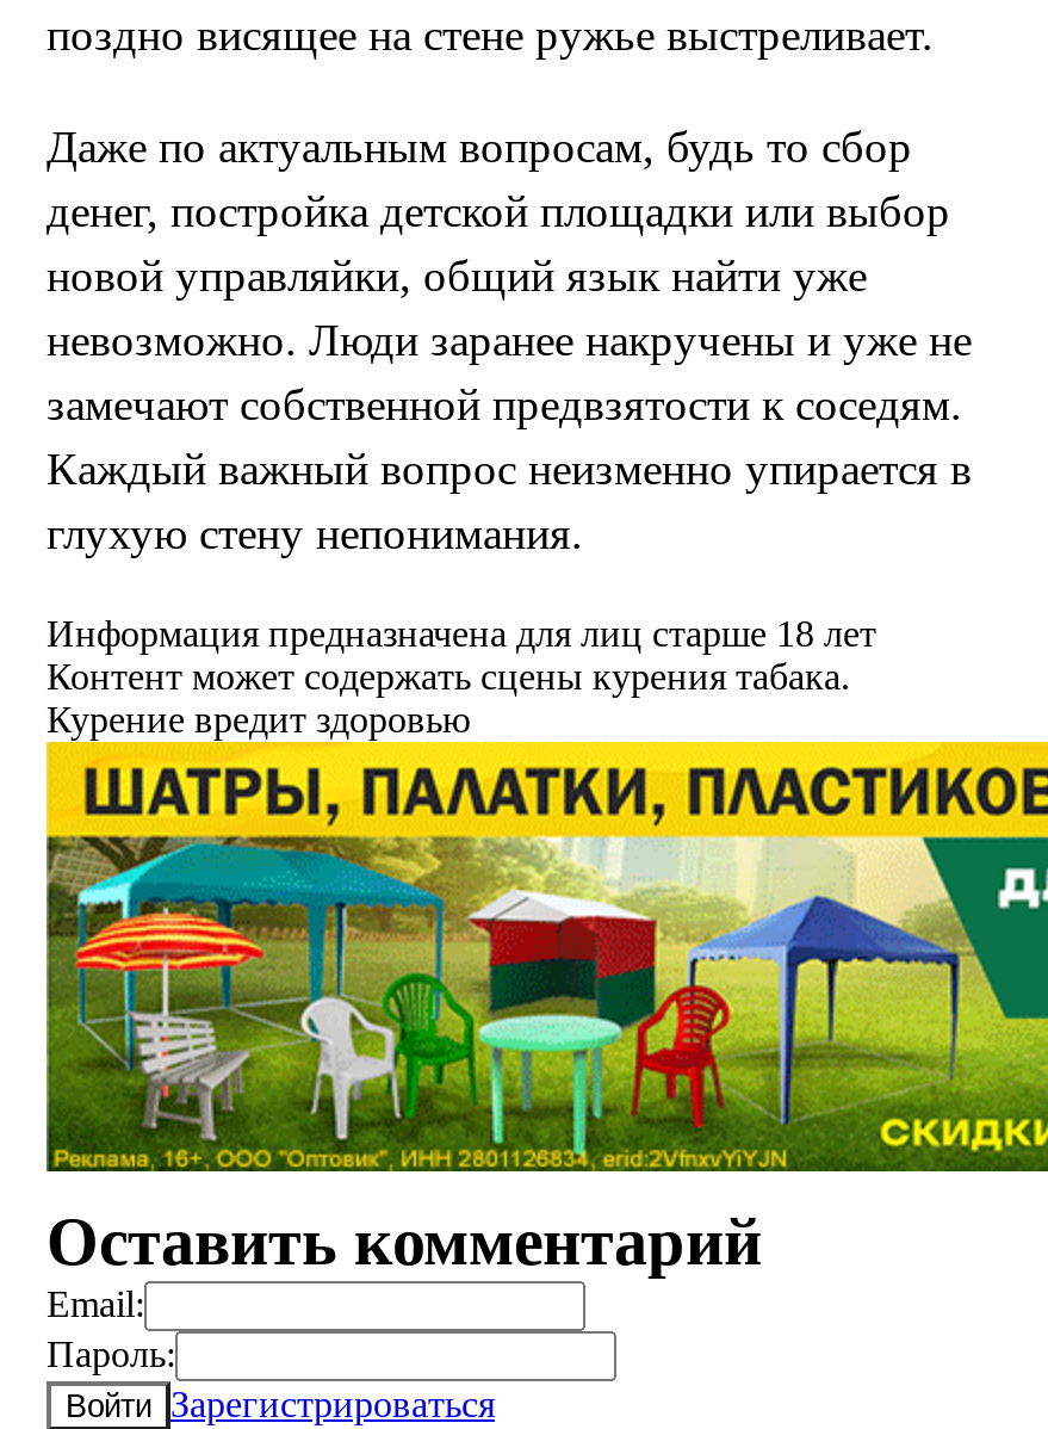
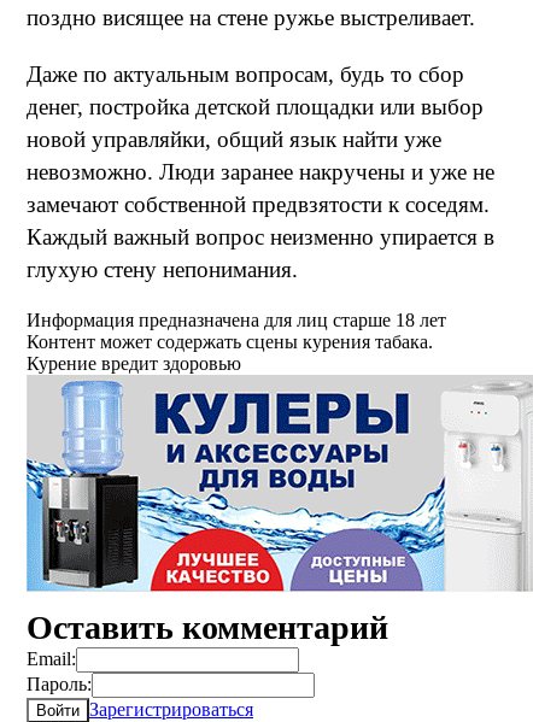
[44,740,1041,1174] [image] -> [25,375,529,592] [image]

